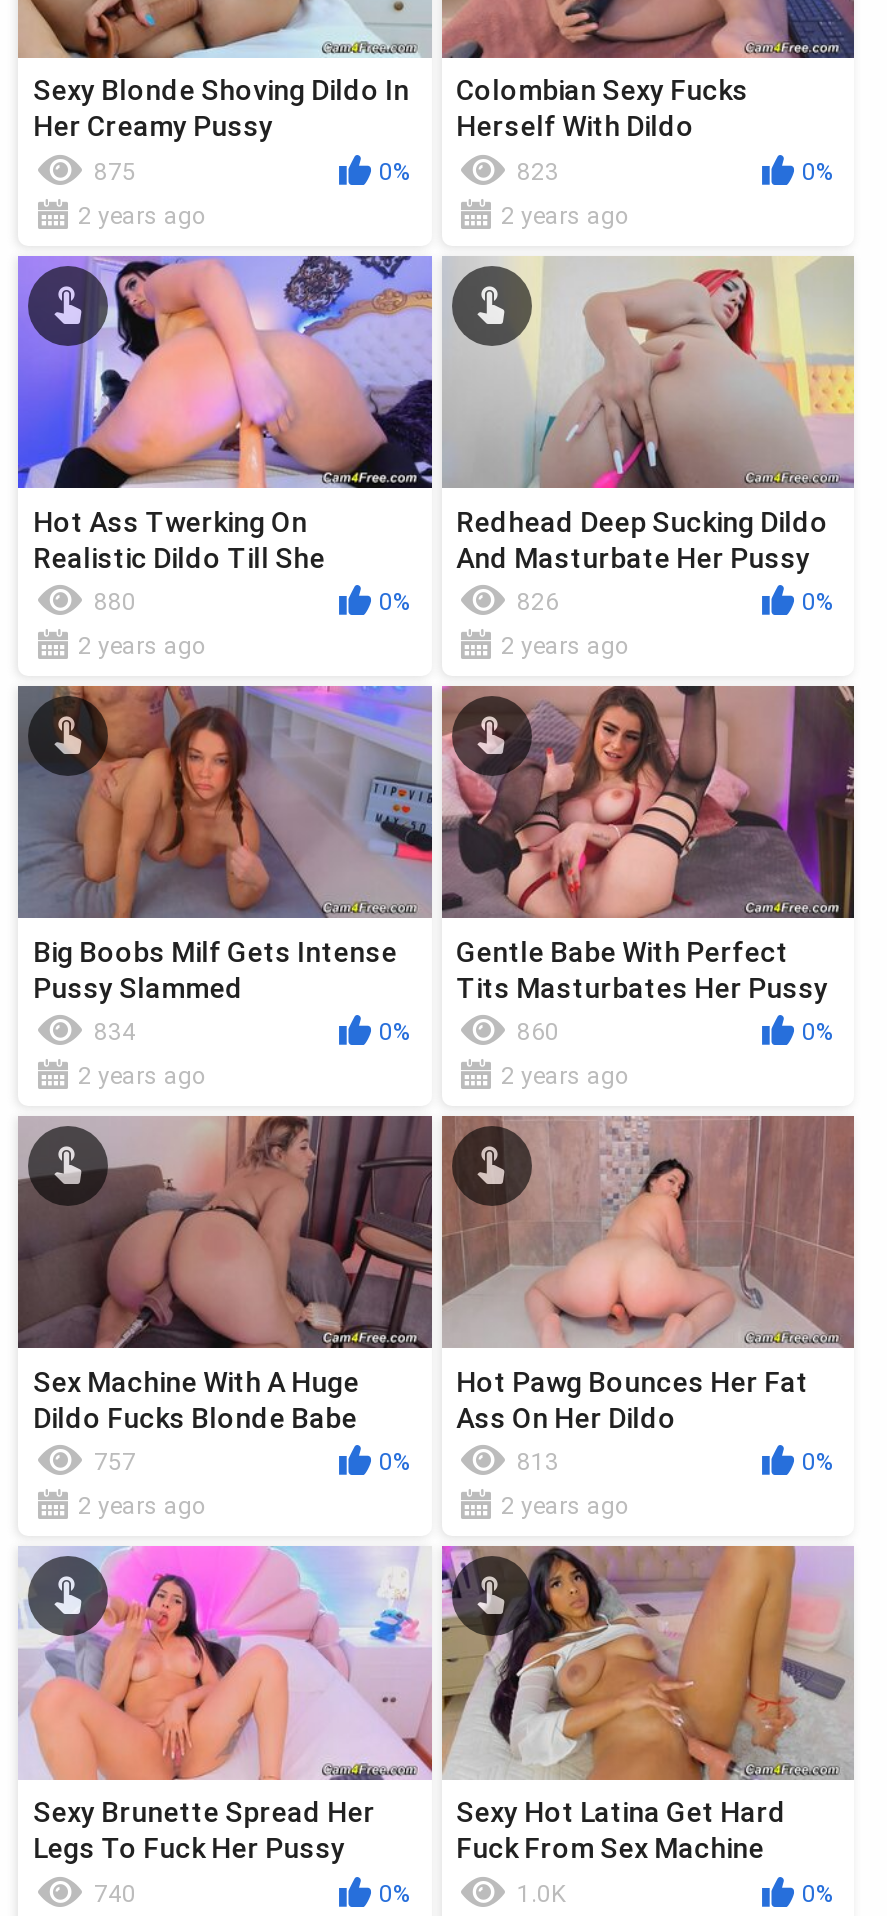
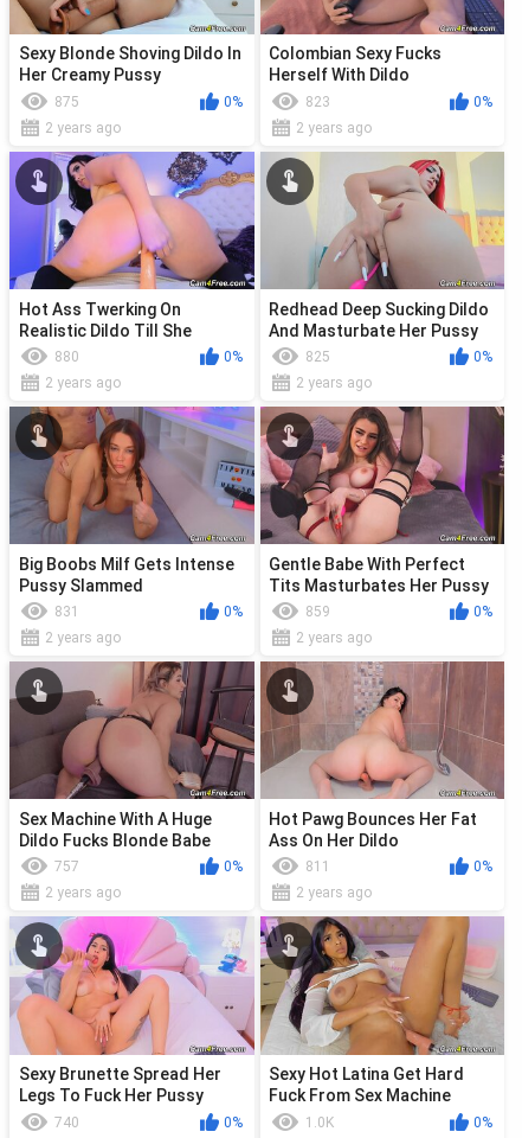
[517,588,559,616] 826 -> [305,349,330,365] 825
[94,1018,136,1046] 834 -> [54,604,79,620] 831
[517,1018,559,1046] 860 -> [305,604,330,620] 859
[517,1449,559,1477] 813 -> [305,859,330,875] 811

